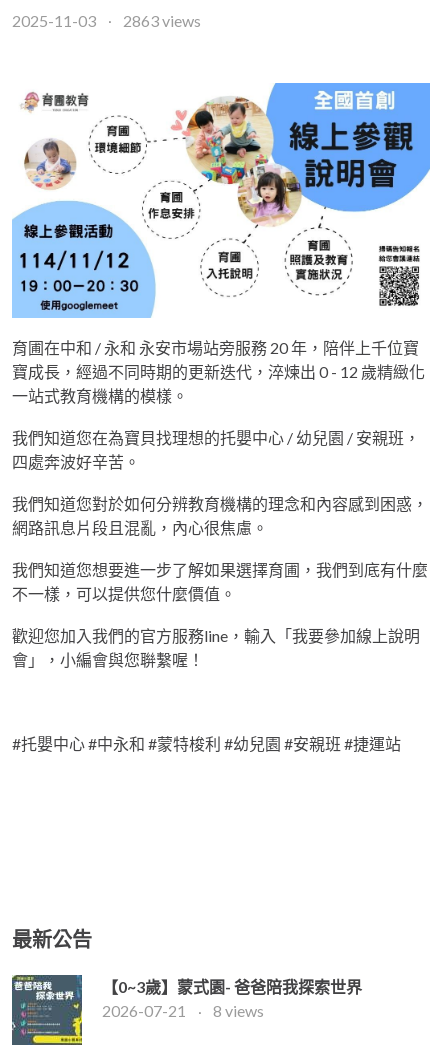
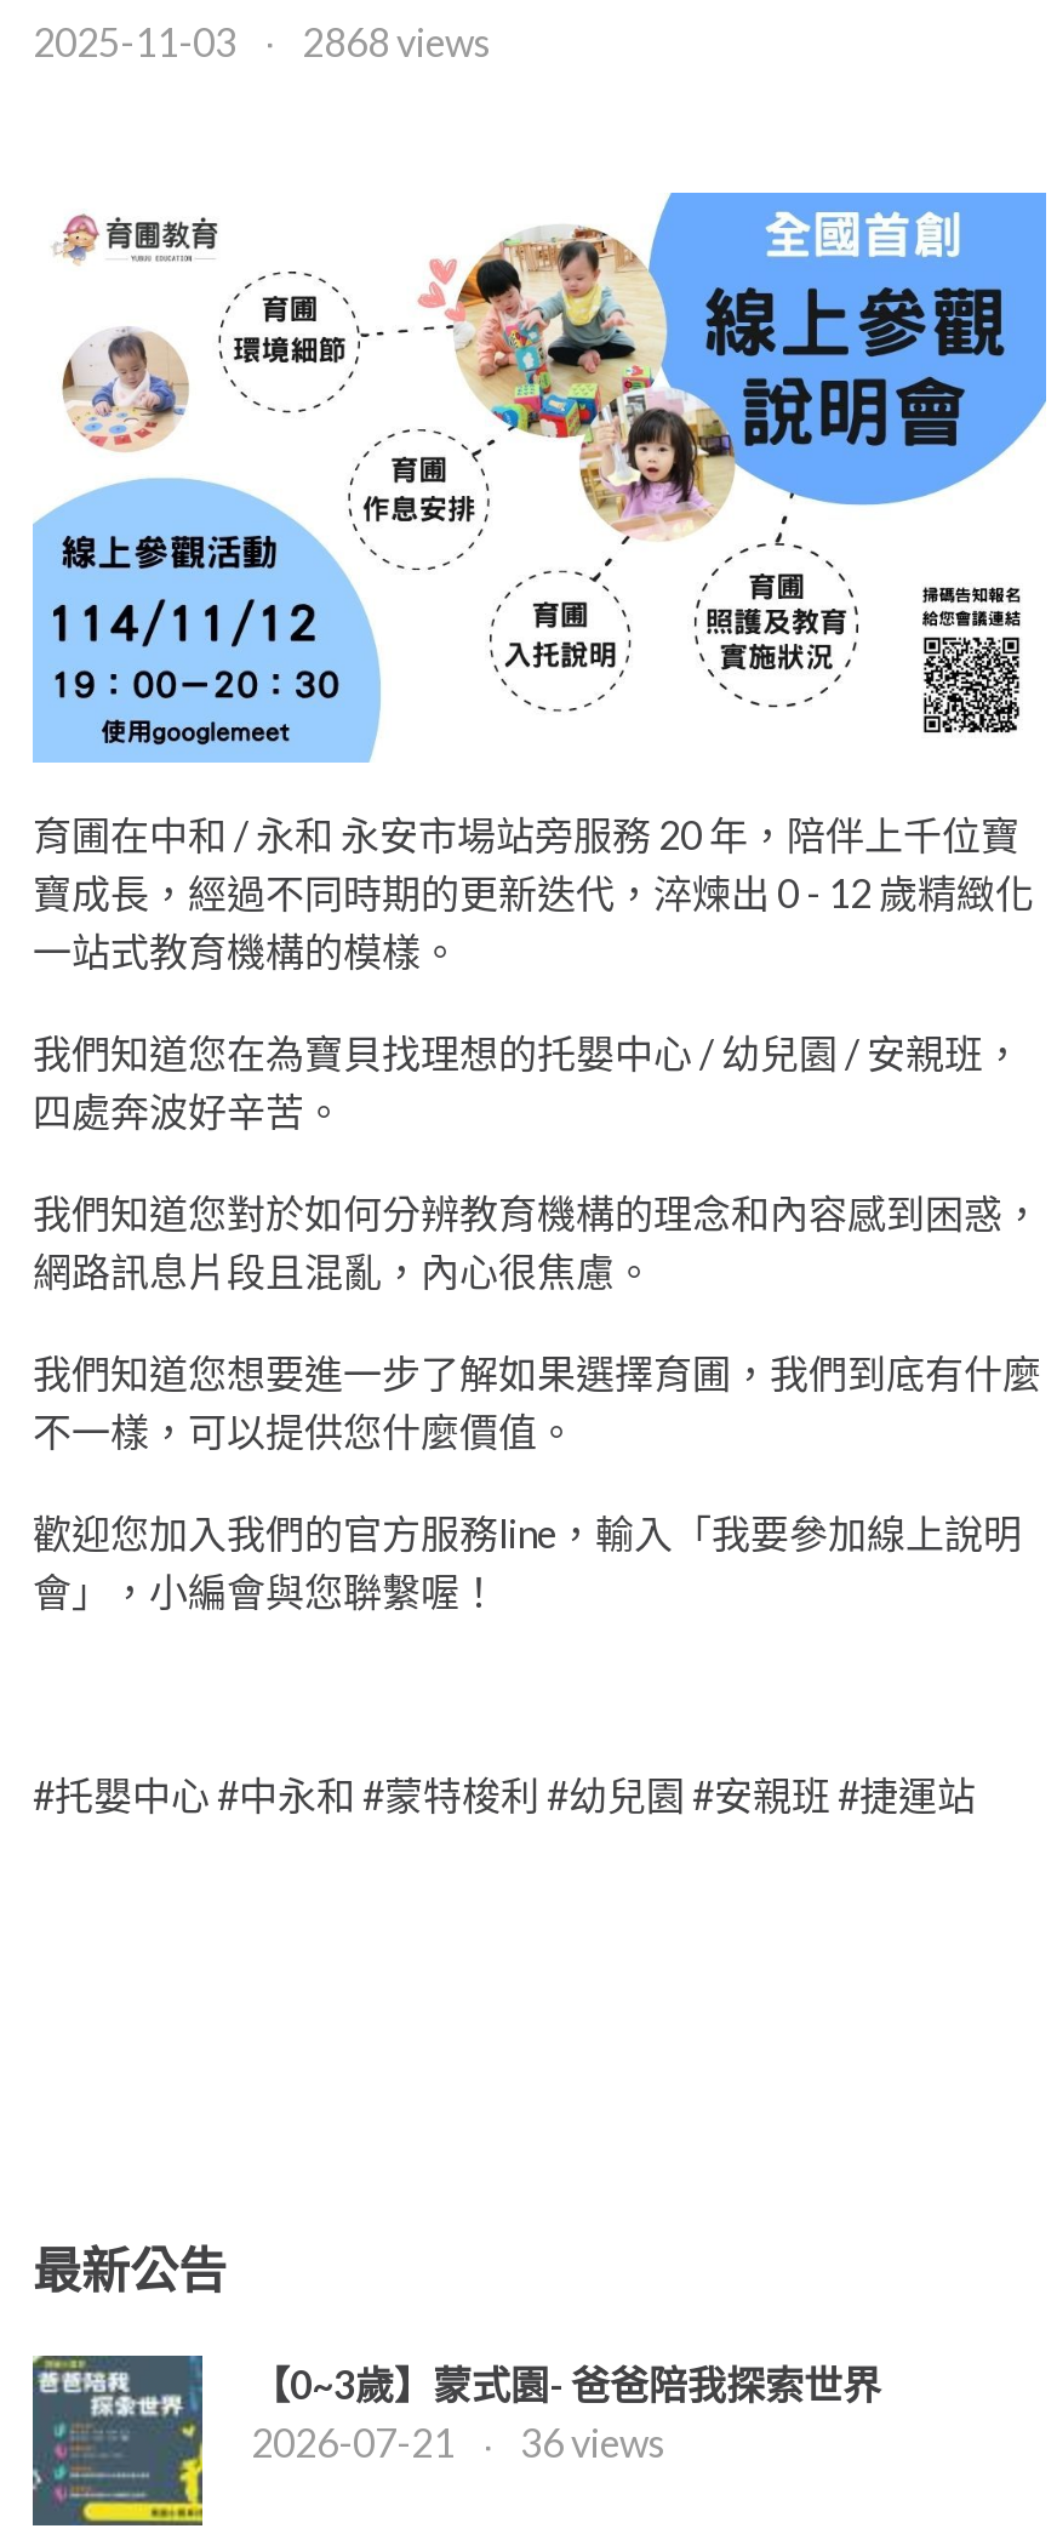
[12,11,201,30] 2025-11-03 2863 views -> [33,18,491,64] 2025-11-03 2868 views
[102,1001,264,1020] 2026-07-21 8 views -> [251,2419,665,2465] 2026-07-21 36 views

